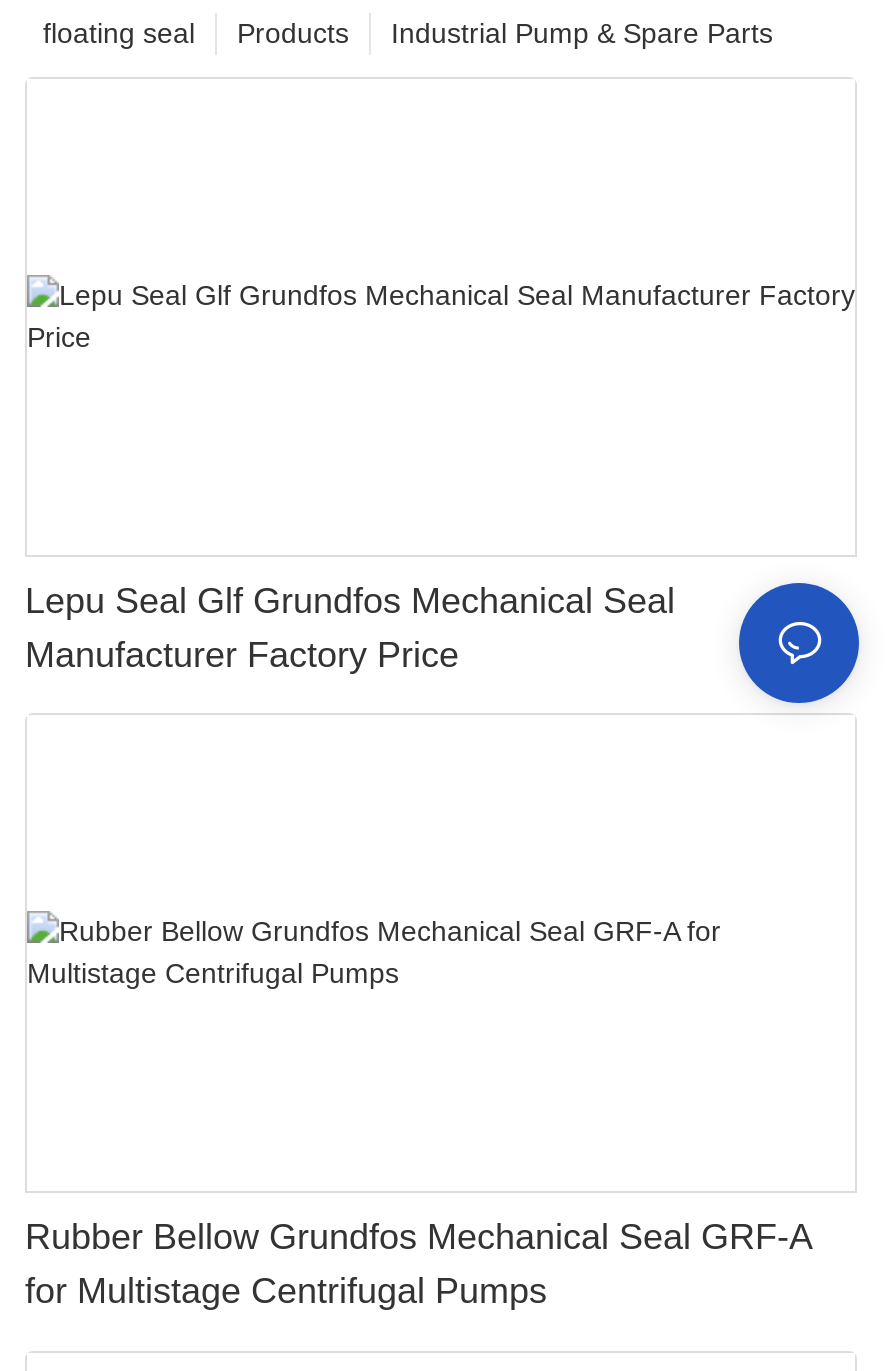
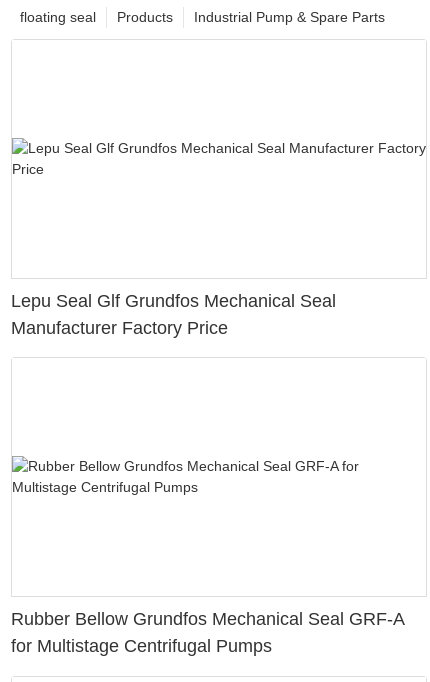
[735,579,863,707] [image] -> none

